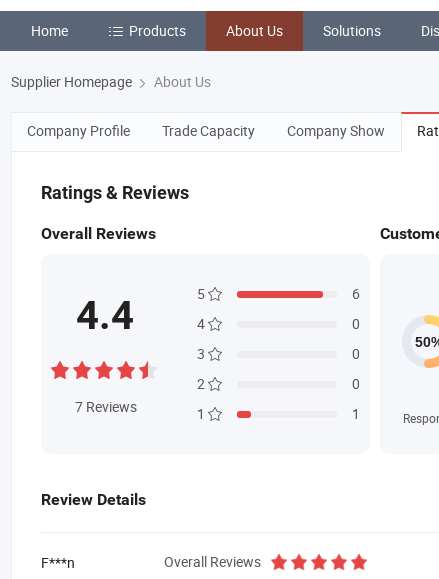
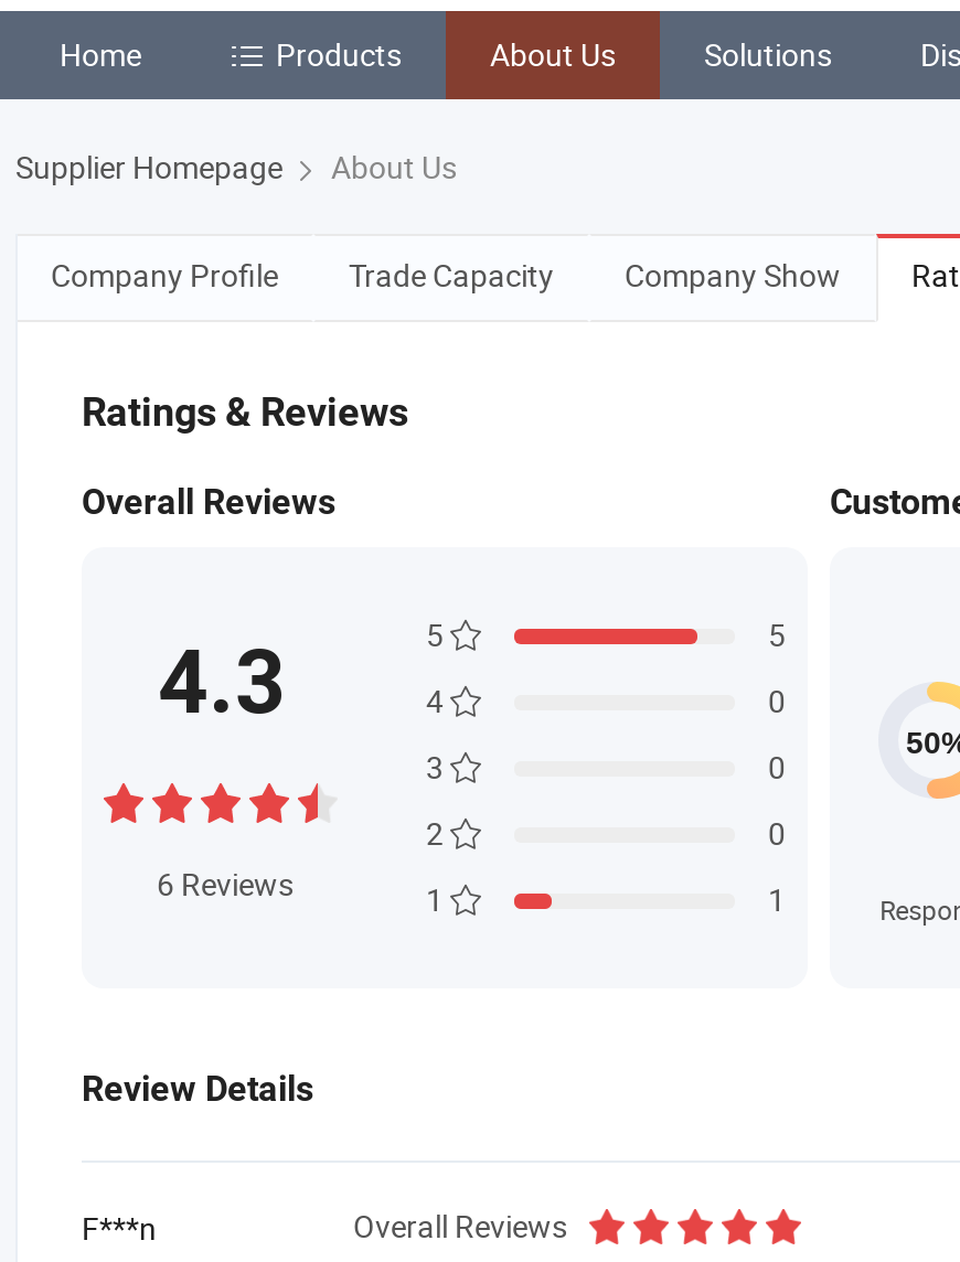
[352,284,360,303] 6 -> [768,614,786,656] 5
[75,292,133,339] 4.4 -> [158,632,286,735] 4.3
[75,397,137,416] 7 Reviews -> [157,863,294,905] 6 Reviews

